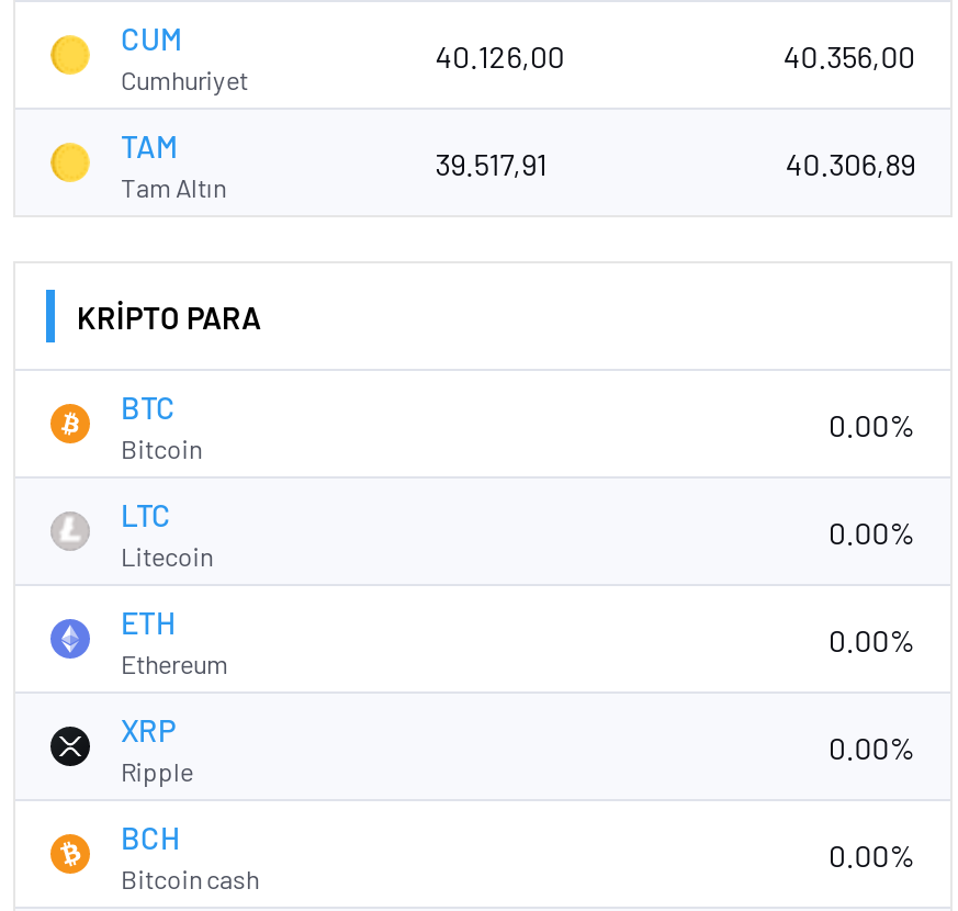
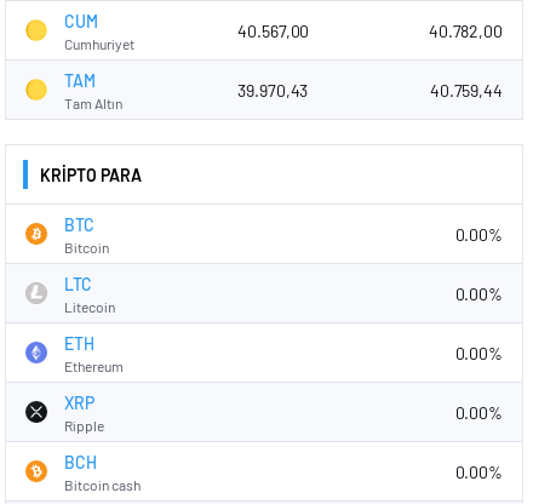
[435,36,565,74] 40.126,00 -> [238,20,309,41] 40.567,00
[783,36,915,74] 40.356,00 -> [429,20,503,41] 40.782,00
[435,144,547,181] 39.517,91 -> [238,79,308,100] 39.970,43
[785,144,915,181] 40.306,89 -> [430,79,503,100] 40.759,44

